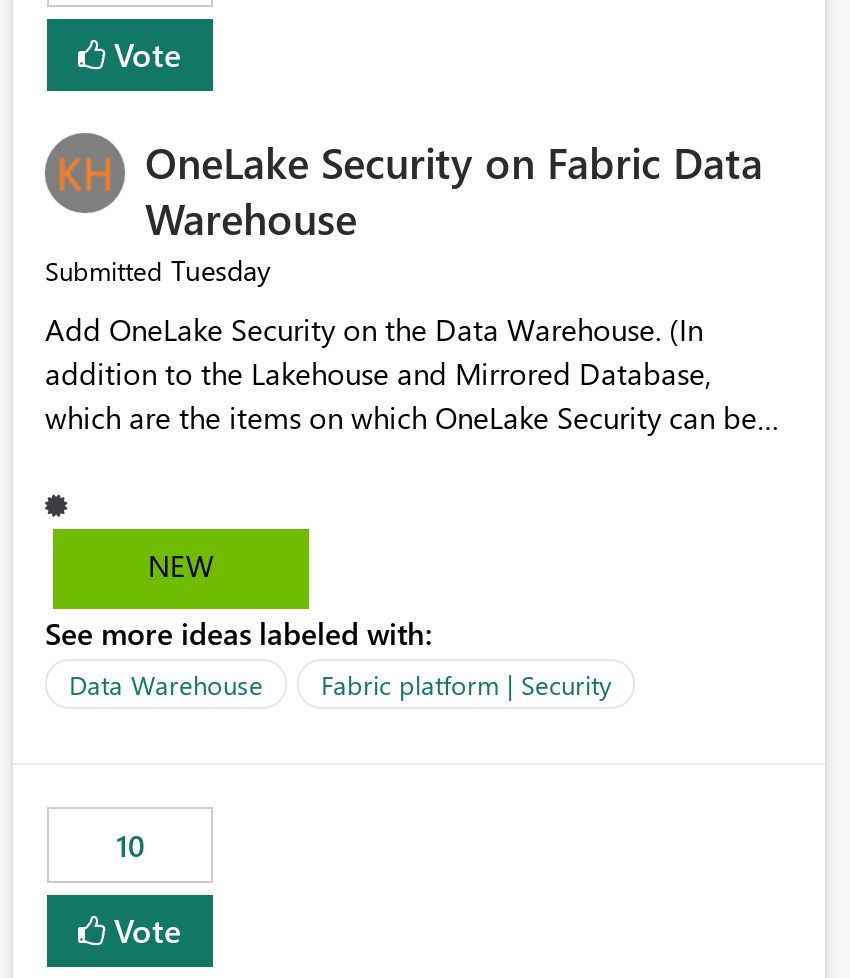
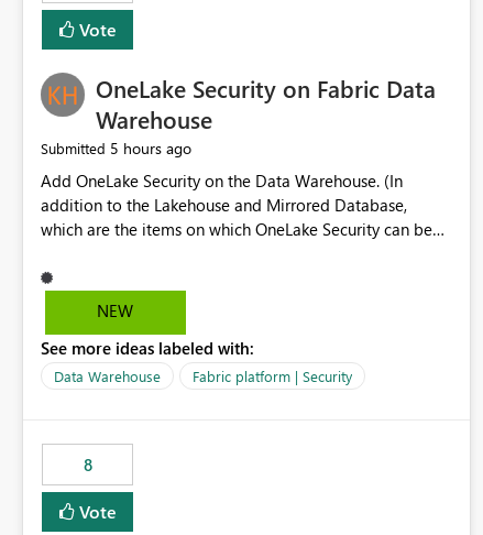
[45,252,271,290] Submitted Tuesday -> [41,138,191,159] Submitted 5 hours ago
[116,826,144,866] 10 -> [83,454,92,476] 8

